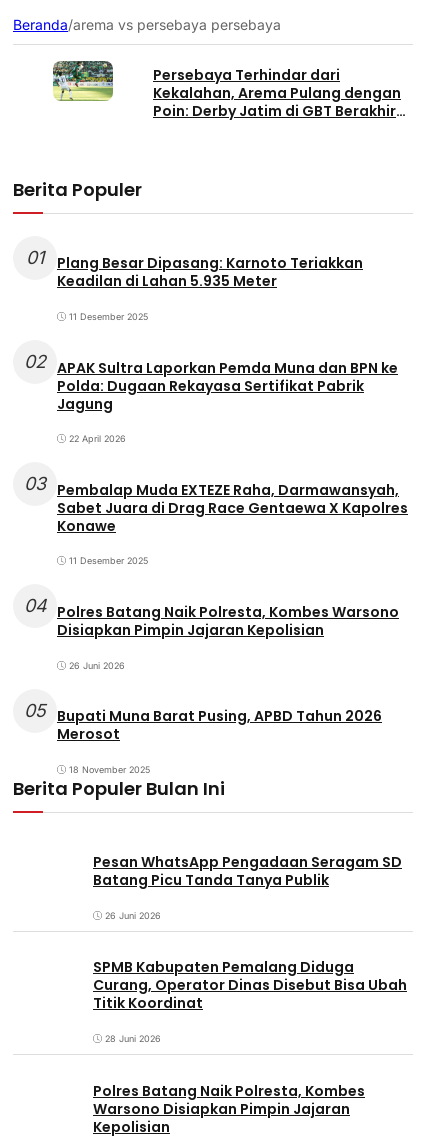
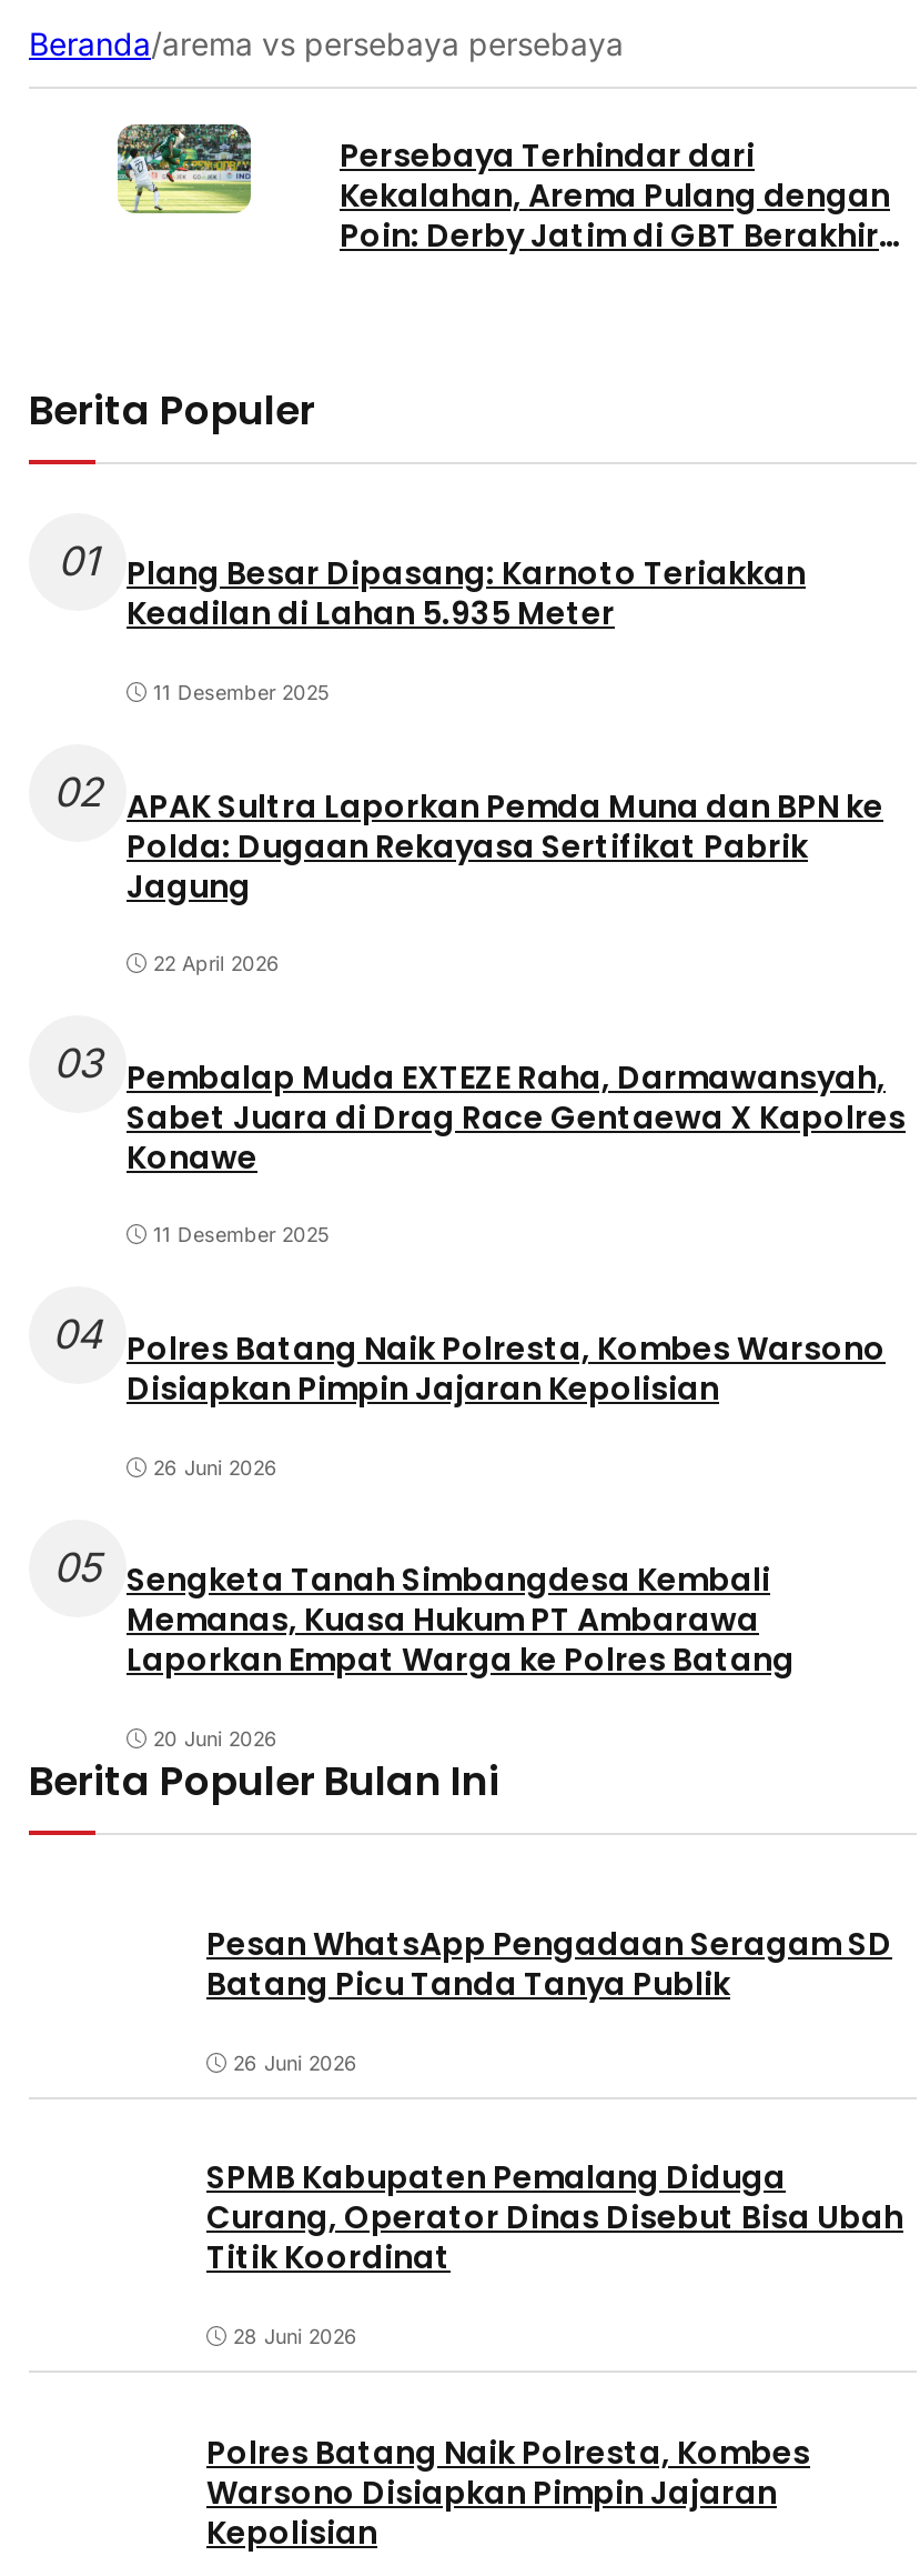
[24,699,382,744] 05 Bupati Muna Barat Pusing, APBD Tahun 2026 | Merosot -> [53,1543,795,1682] 05 Sengketa Tanah Simbangdesa Kembali | Memanas, Kuasa Hukum PT Ambarawa | Laporkan Empat Warga ke Polres Batang
[69,764,150,775] 18 November 2025 -> [153,1726,277,1750] 20 Juni 2026

